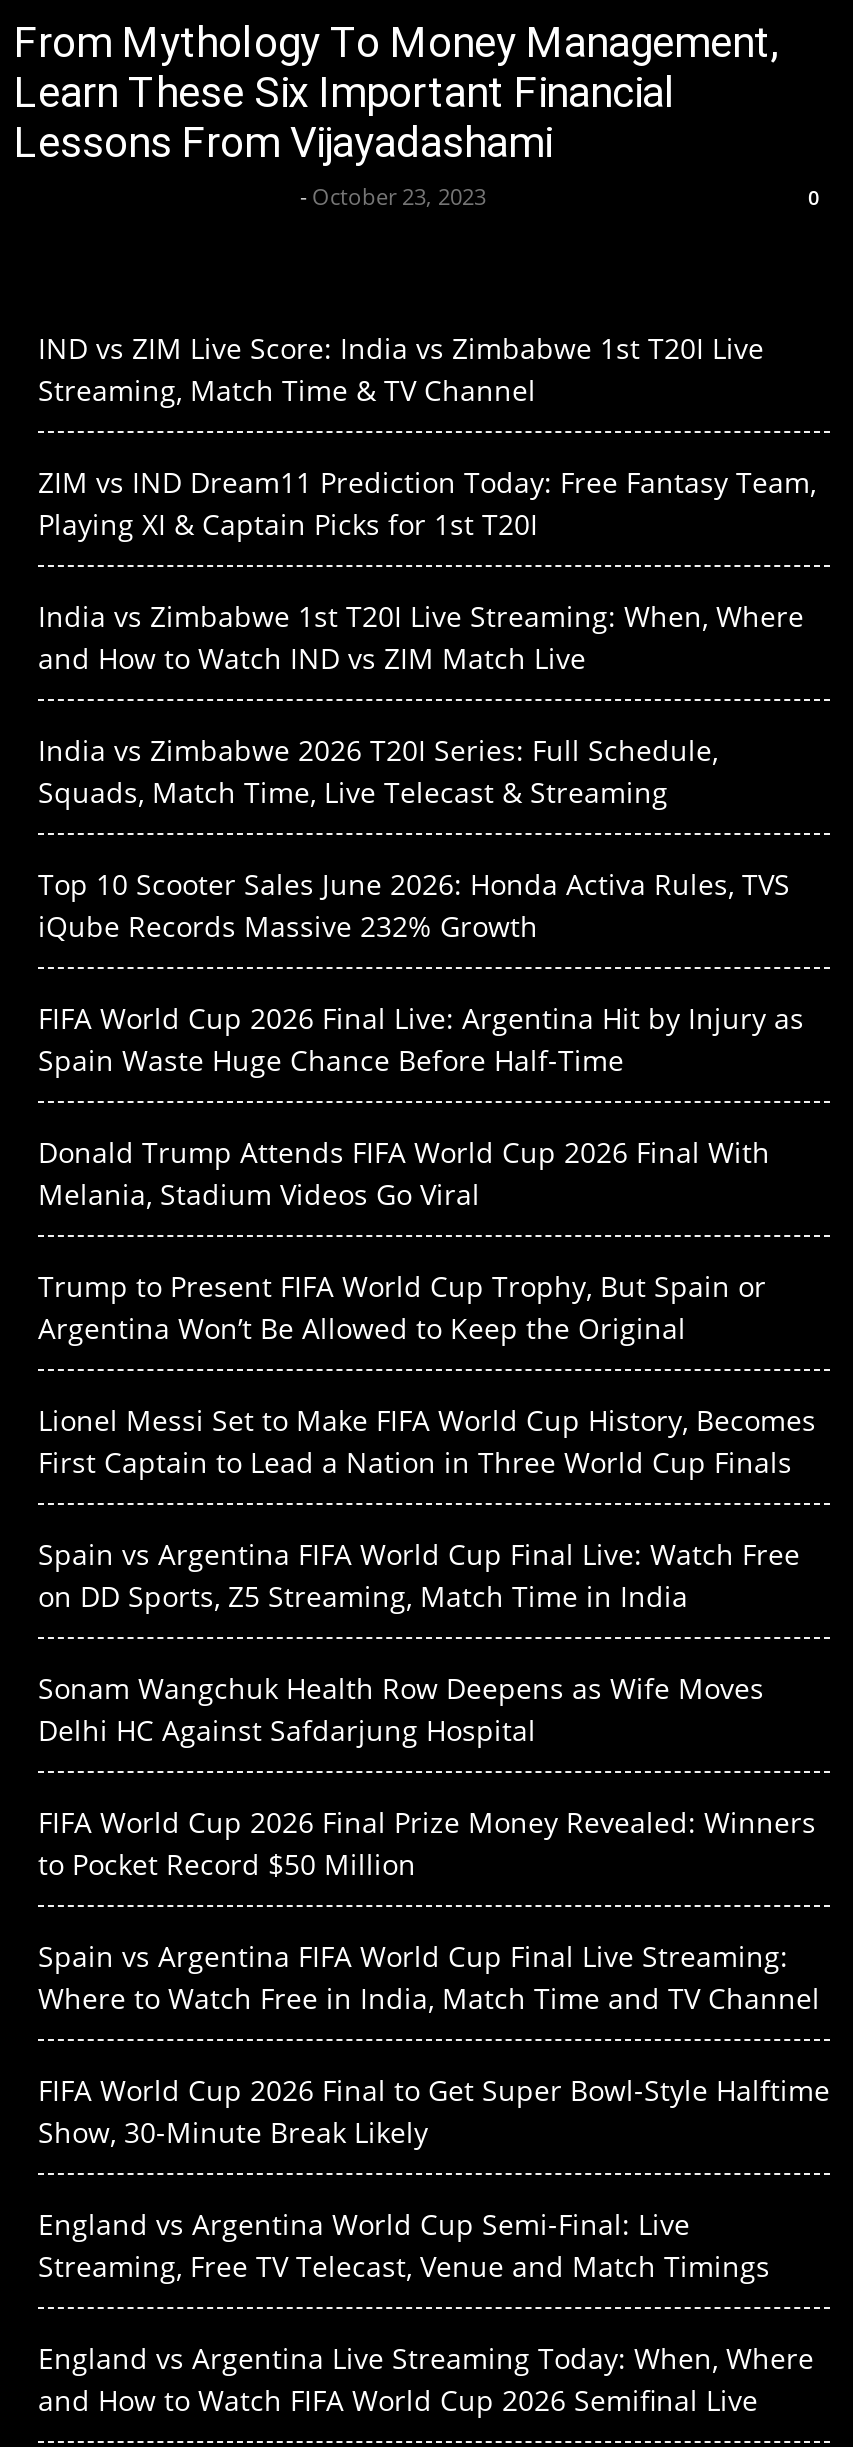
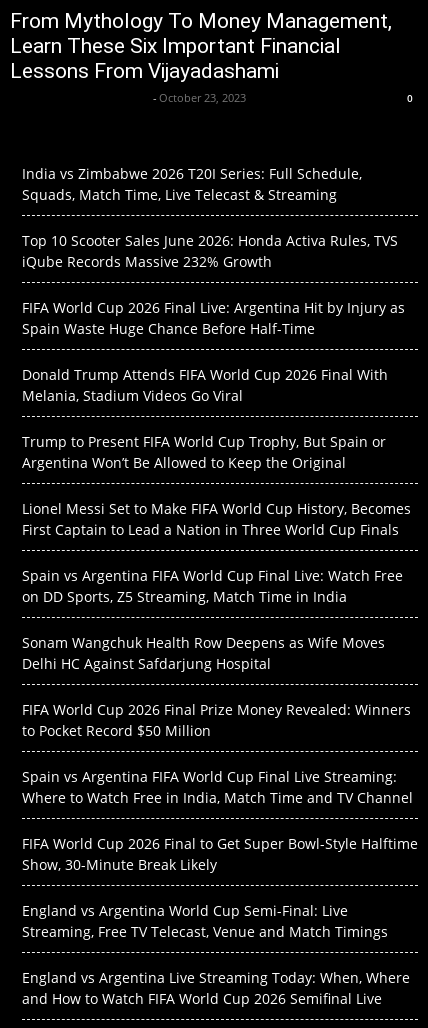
[38,328,816,676] IND vs ZIM Live Score: India vs Zimbabwe 1st T20I Live | Streaming, Match Time & TV Channel | ZIM vs IND Dream11 Prediction Today: Free Fantasy Team, | Playing XI & Captain Picks for 1st T20I | India vs Zimbabwe 1st T20I Live Streaming: When, Where | and How to Watch IND vs ZIM Match Live -> none

